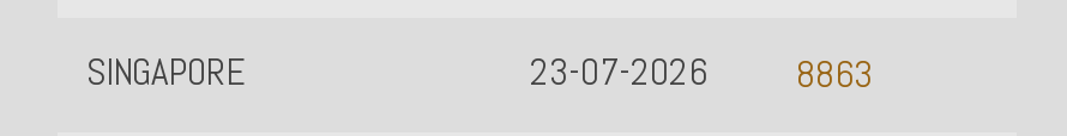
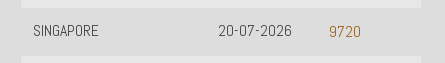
[530,50,707,98] 23-07-2026 -> [218,21,292,41] 20-07-2026
[796,51,873,99] 8863 -> [329,22,361,42] 9720

